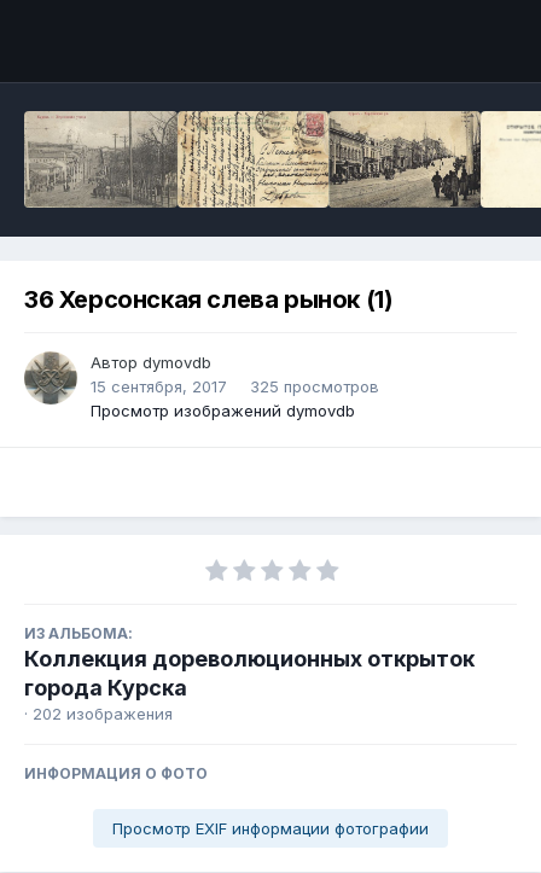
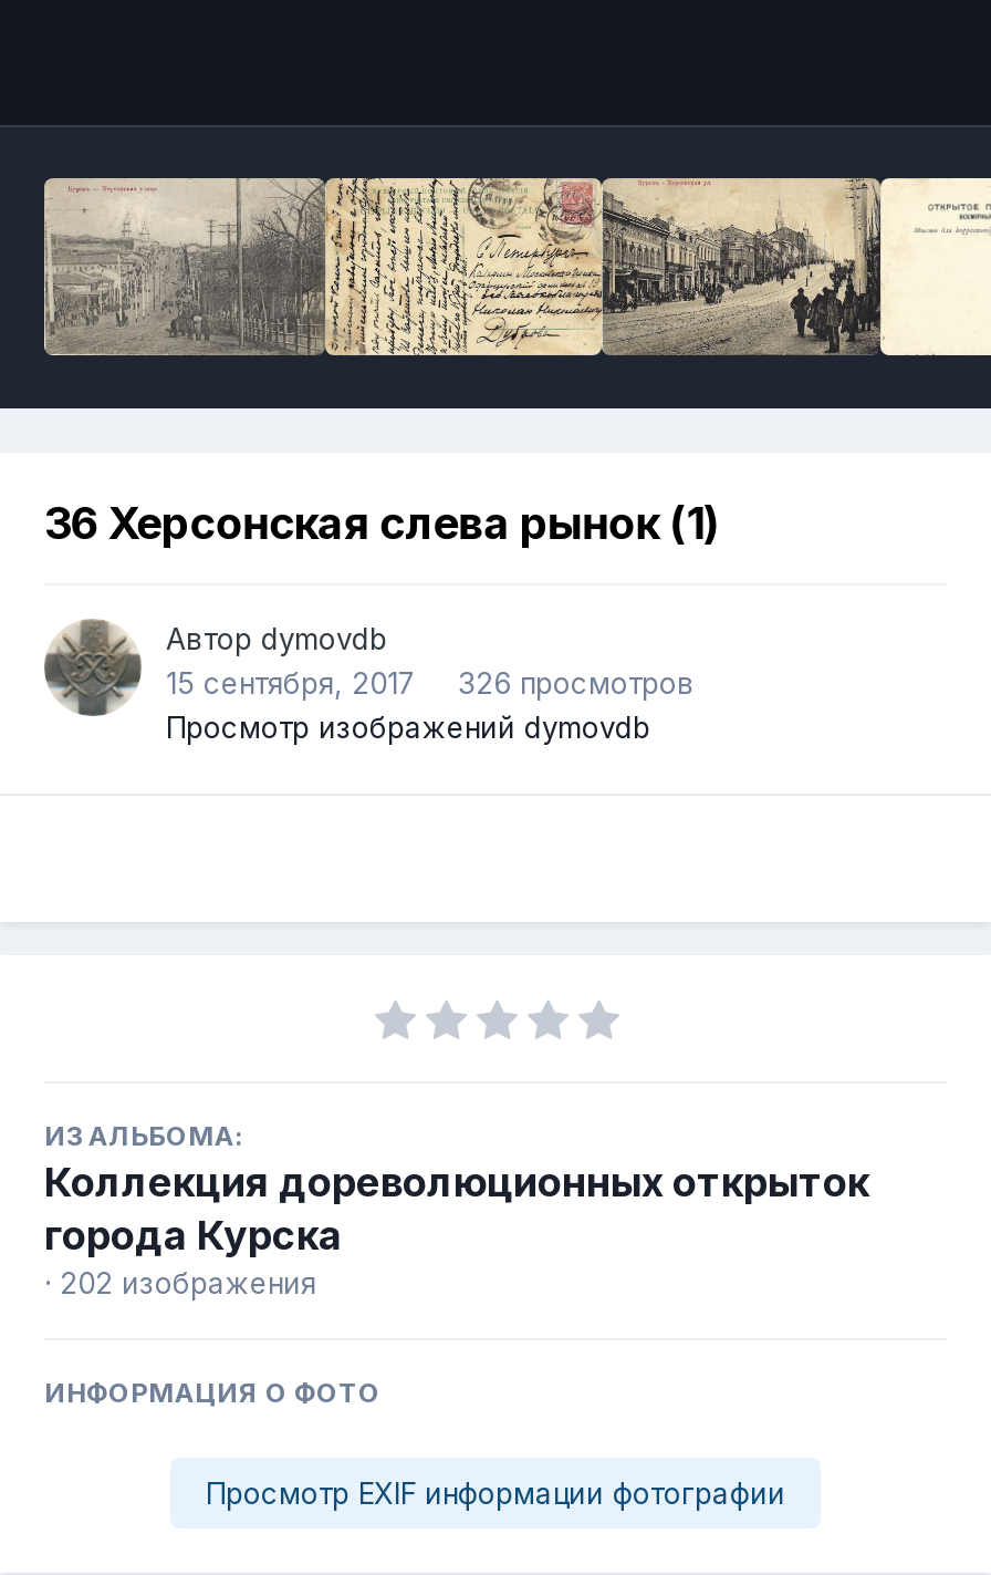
[91,377,379,396] 15 сентября, 2017 325 просмотров -> [166,666,695,701] 15 сентября, 2017 326 просмотров

